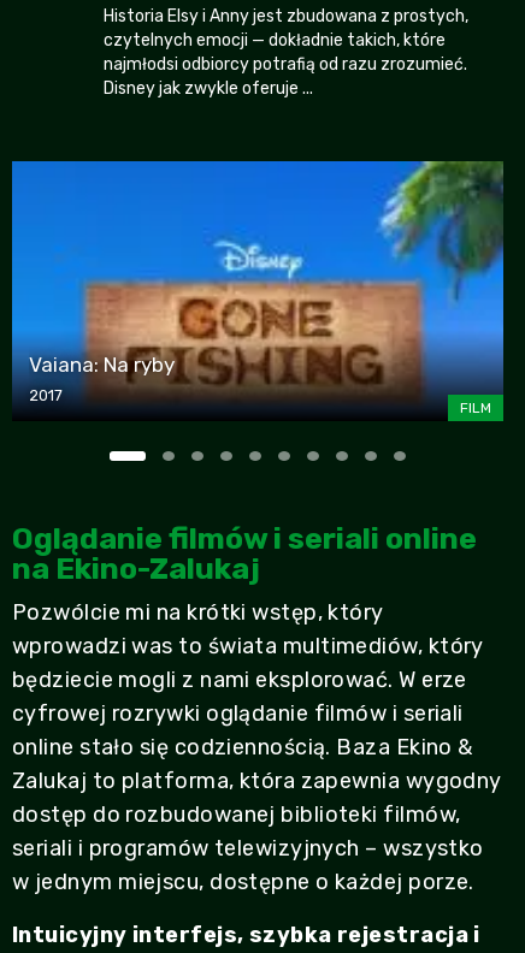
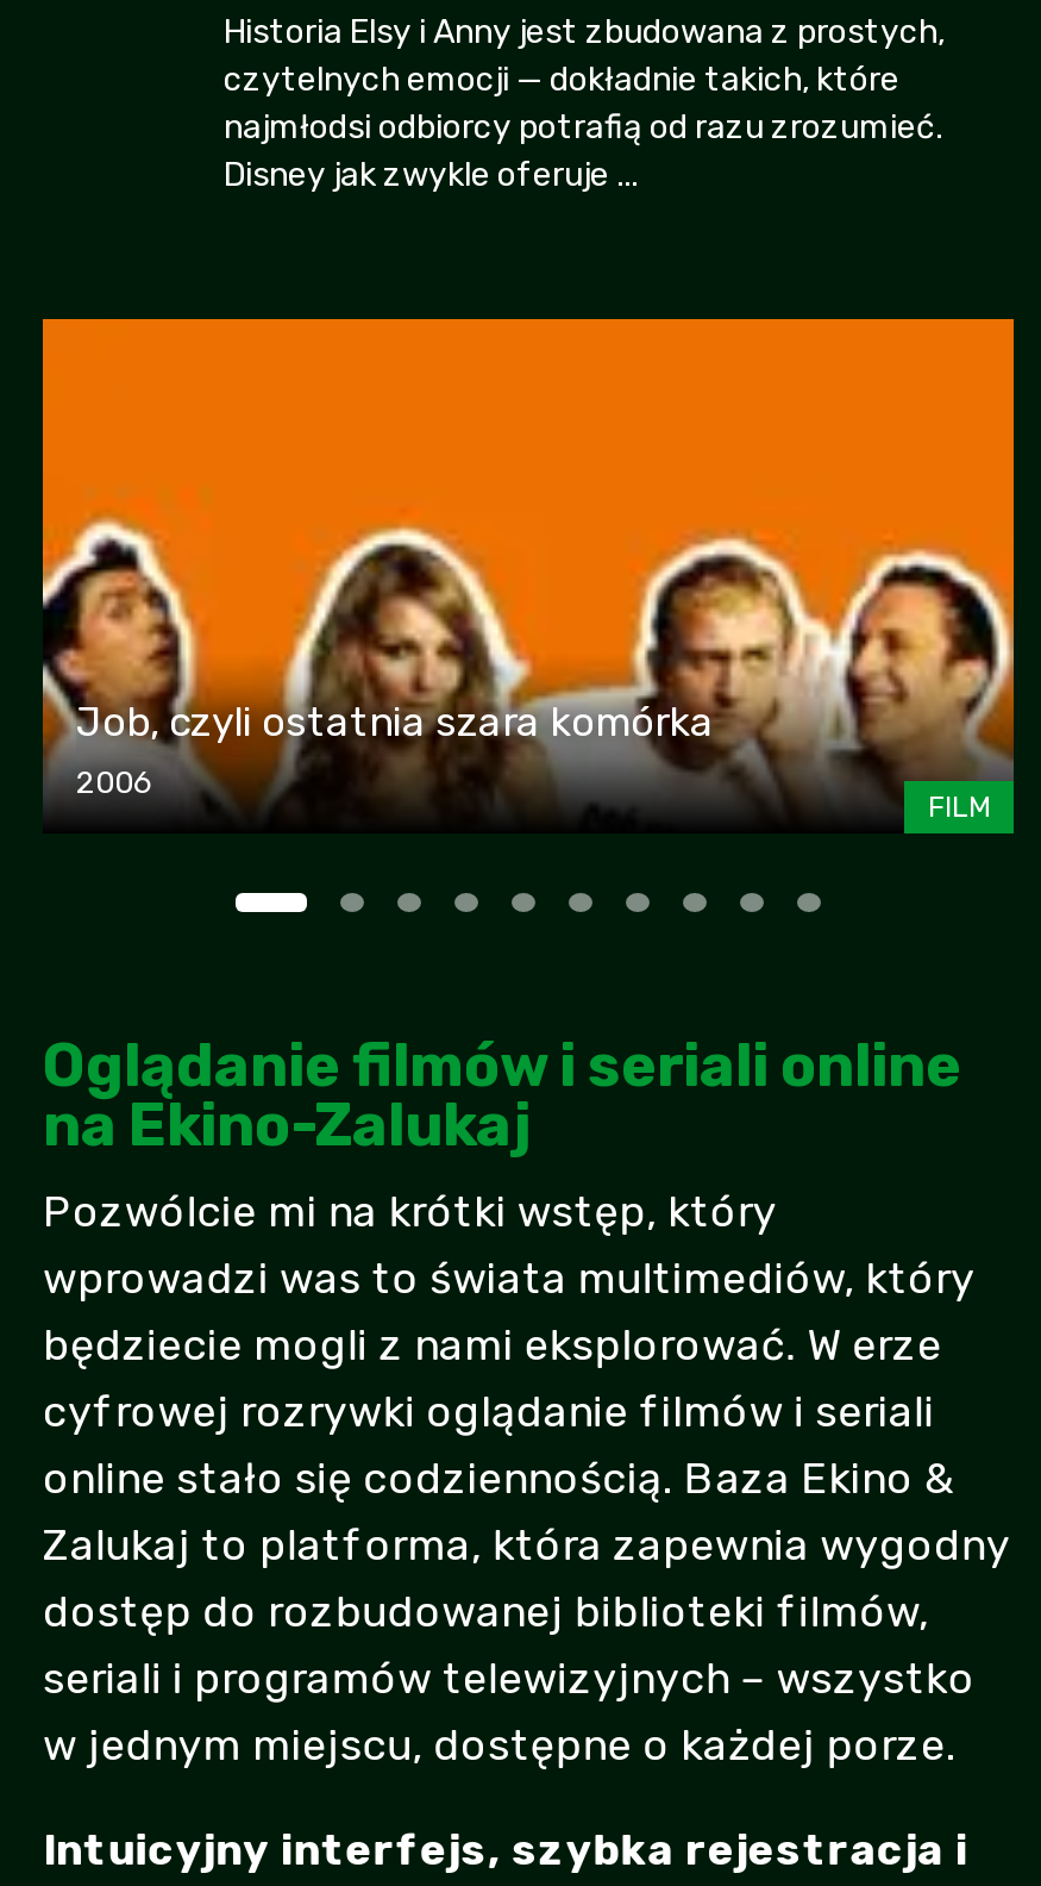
[11,160,505,410] [image] | Vaiana: Na ryby | 2017 -> [40,317,1016,810] [image] | Job, czyli ostatnia szara komórka | 2006

